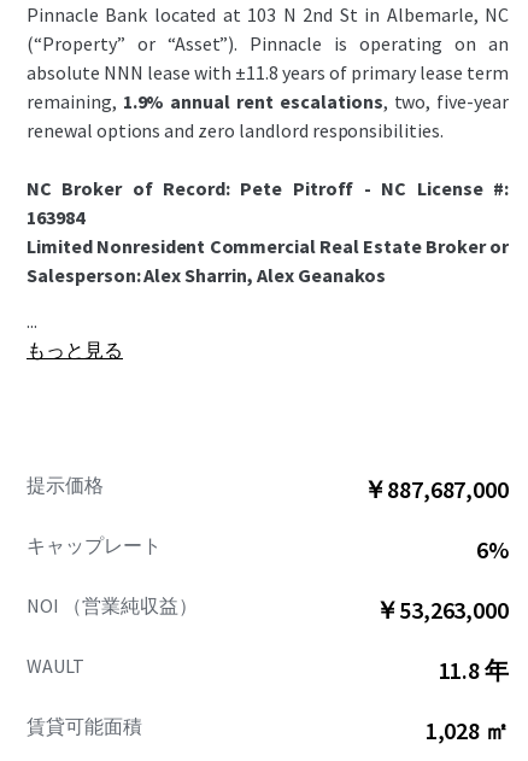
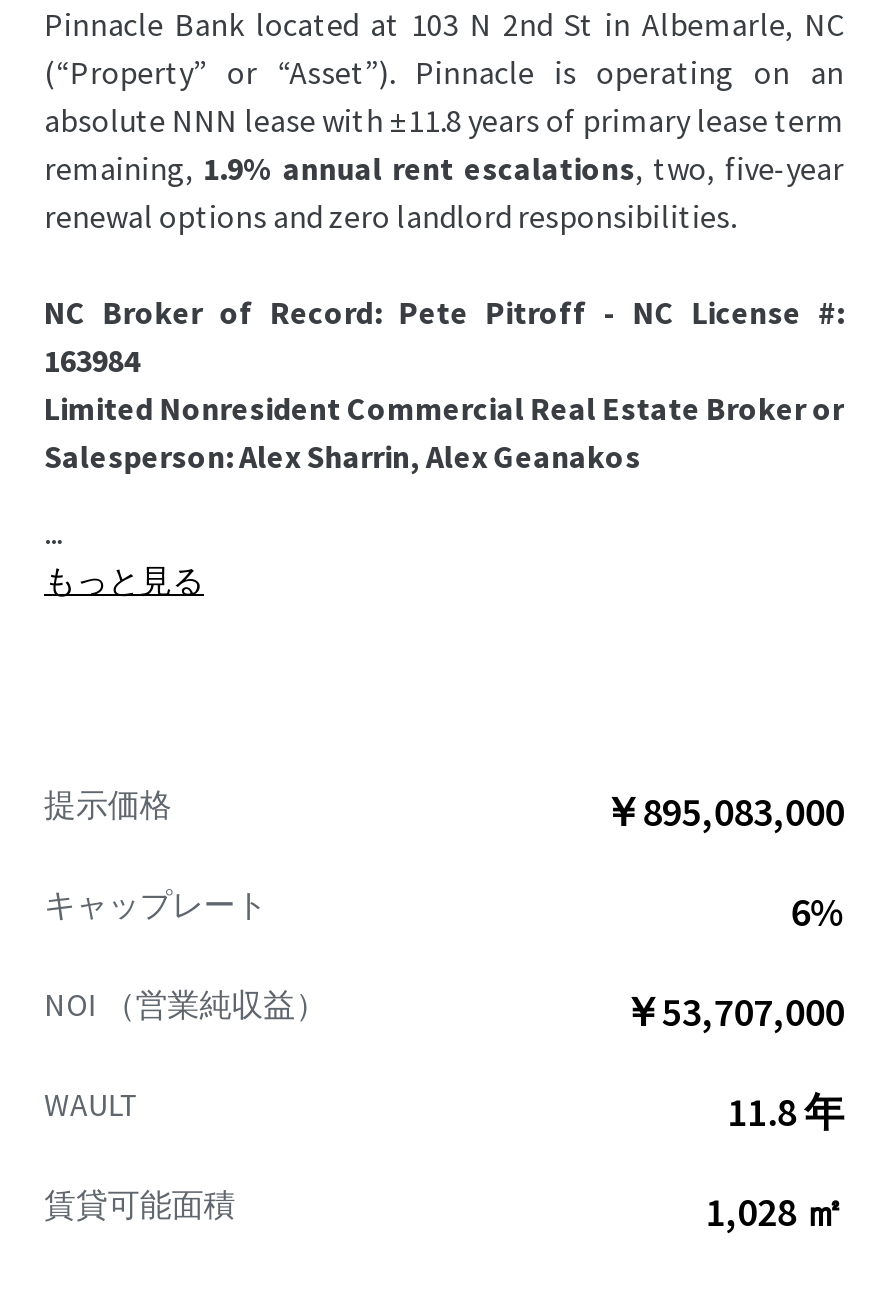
[363,474,509,504] ￥887,687,000 -> [602,786,844,836] ￥895,083,000
[375,595,509,625] ￥53,263,000 -> [622,986,844,1036] ￥53,707,000

